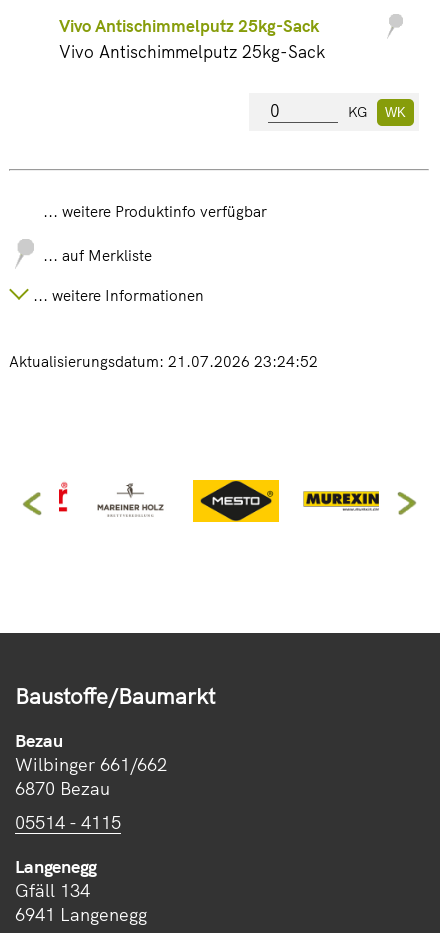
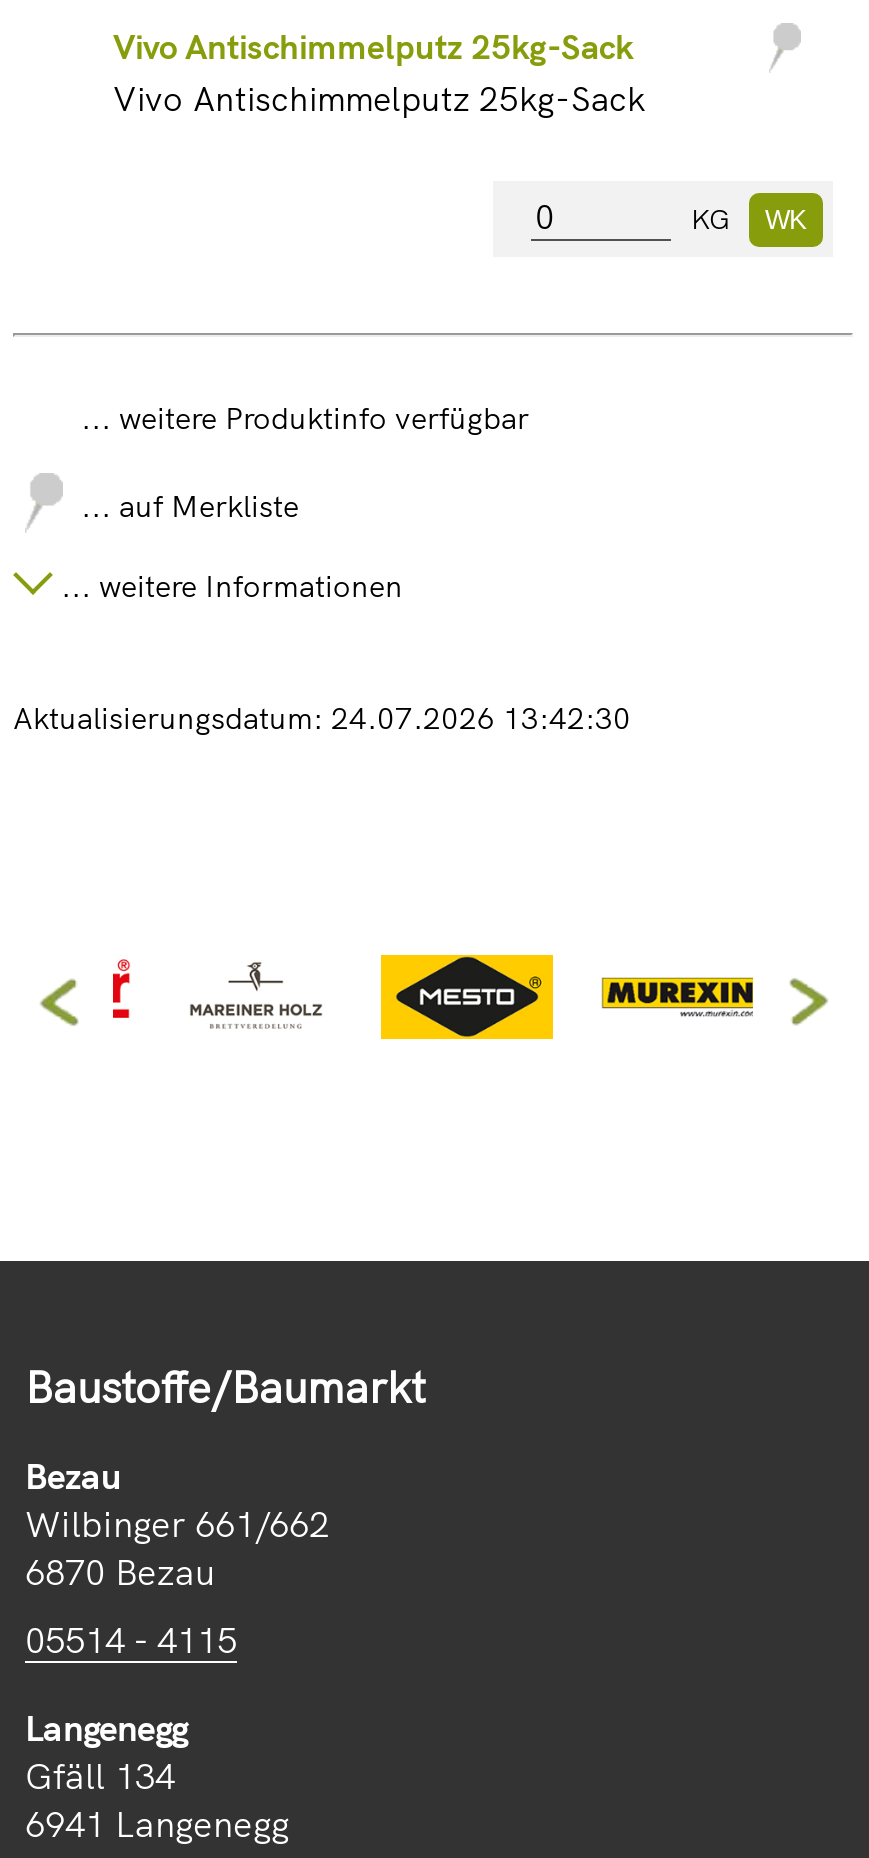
[9,351,318,370] Aktualisierungsdatum: 21.07.2026 23:24:52 -> [13,698,631,736] Aktualisierungsdatum: 24.07.2026 13:42:30

